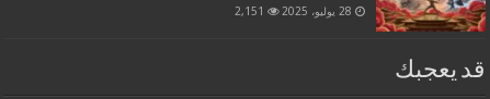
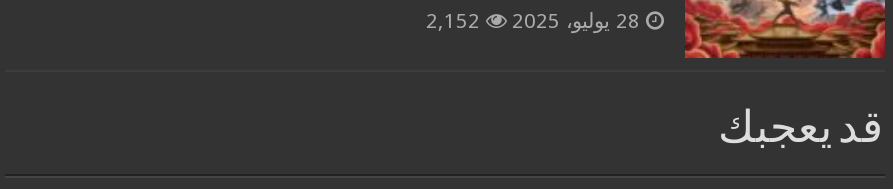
[234,5,264,18] 2,151 -> [426,9,480,33] 2,152

